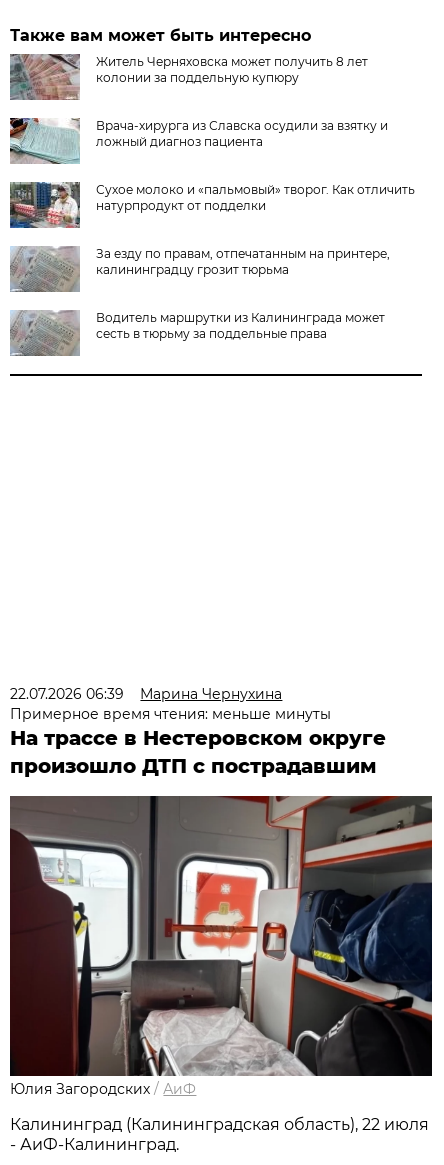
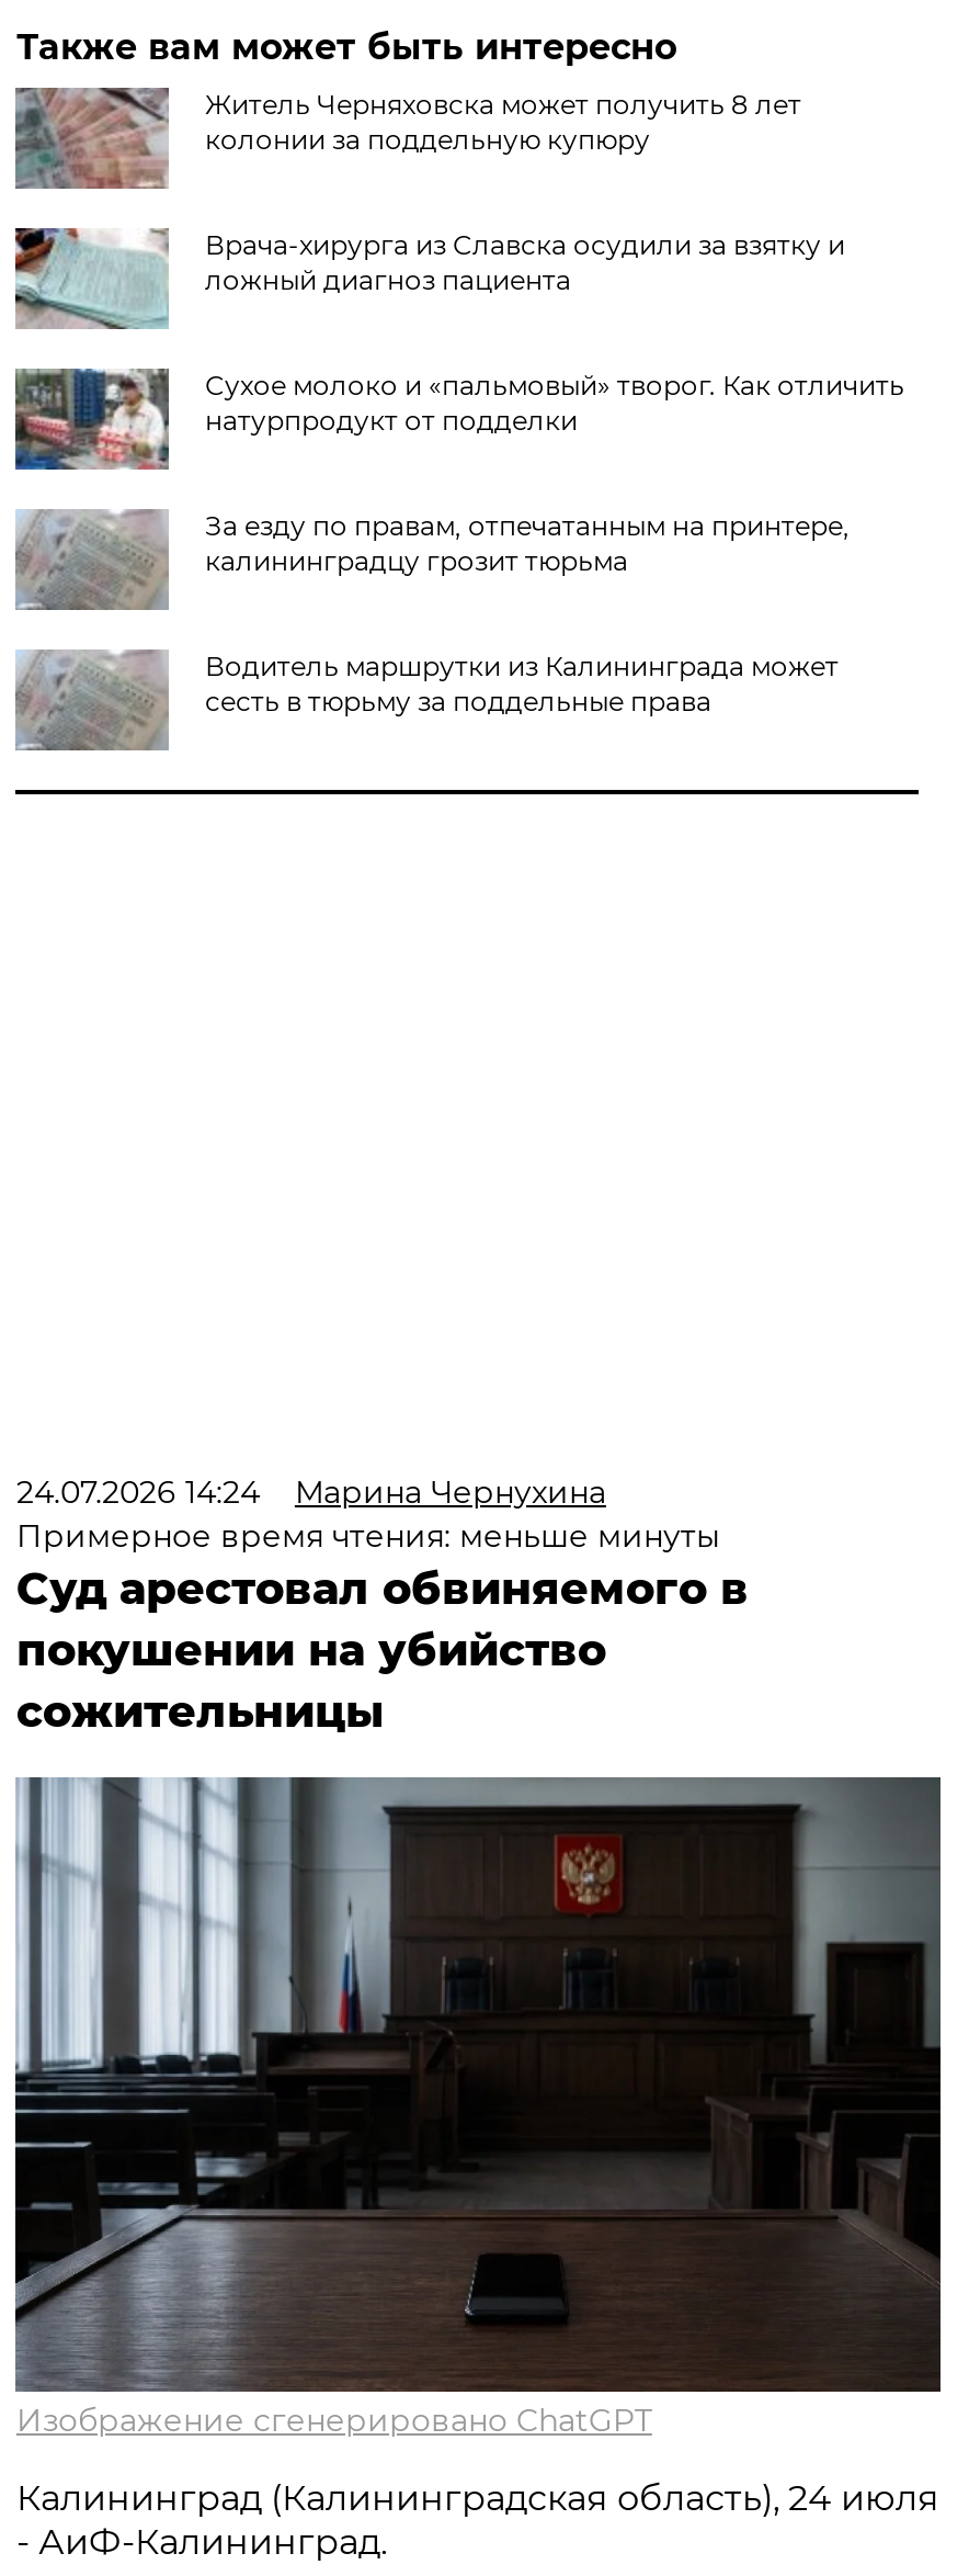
[10,685,282,703] 22.07.2026 06:39 Марина Чернухина -> [16,1472,606,1512] 24.07.2026 14:24 Марина Чернухина
[10,726,386,778] На трассе в Нестеровском округе | произошло ДТП с пострадавшим -> [16,1562,748,1738] Суд арестовал обвиняемого в | покушении на убийство | сожительницы
[9,795,433,1098] [image] | Юлия Загородских / АиФ -> [13,1775,941,2440] [image] | Изображение сгенерировано ChatGPT
[10,1115,429,1134] Калининград (Калининградская область), 22 июля -> [16,2477,939,2519] Калининград (Калининградская область), 24 июля

